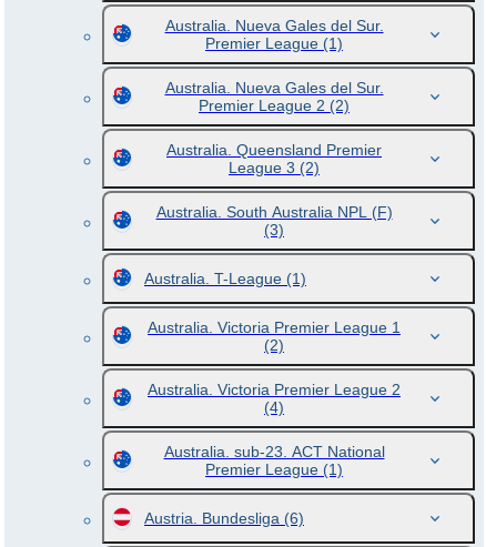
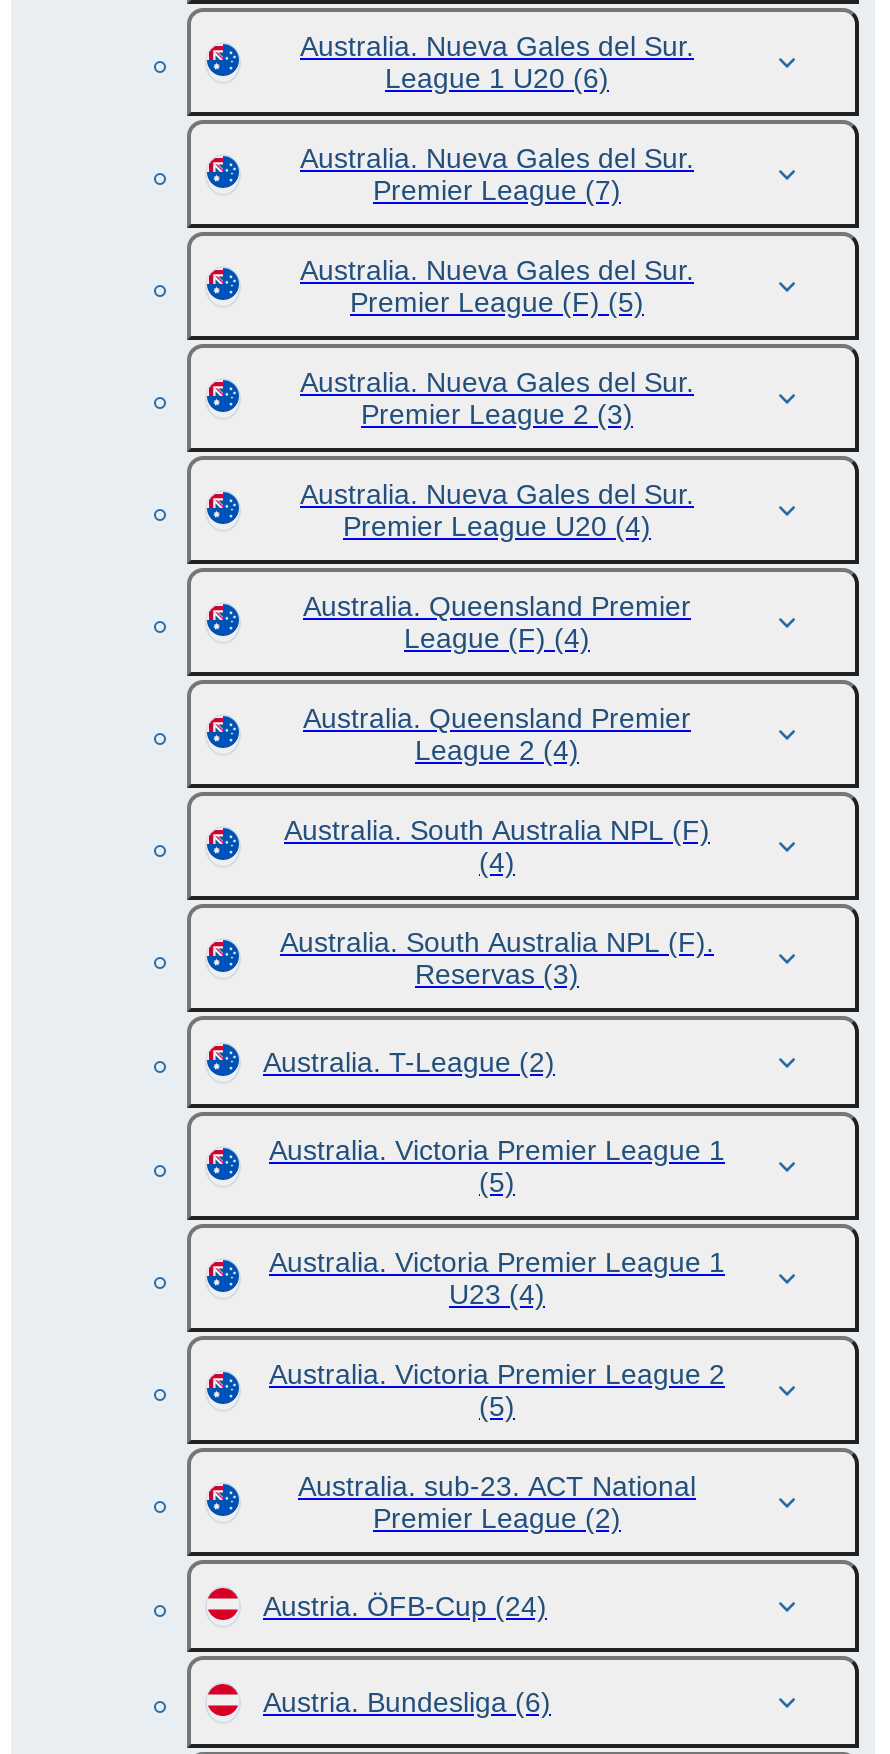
[205,34,343,52] Premier League (1) -> [385,62,609,94] League 1 U20 (6)
[199,97,350,114] Premier League 2 (2) -> [300,174,694,542] Premier League (7) | Australia. Nueva Gales del Sur. | Premier League (F) (5) | Australia. Nueva Gales del Sur. | Premier League 2 (3) | Australia. Nueva Gales del Sur. | Premier League U20 (4)
[229,159,320,176] League 3 (2) -> [303,622,691,766] League (F) (4) | Australia. Queensland Premier | League 2 (4)
[144,221,306,287] (3) | Australia. T-League (1) -> [263,846,714,1078] (4) | Australia. South Australia NPL (F). | Reservas (3) | Australia. T-League (2)
[264,336,284,354] (2) -> [269,1166,725,1310] (5) | Australia. Victoria Premier League 1 | U23 (4)
[264,398,284,416] (4) -> [479,1390,515,1422] (5)
[205,460,343,478] Premier League (1) -> [263,1502,621,1622] Premier League (2) | Austria. ÖFB-Cup (24)

